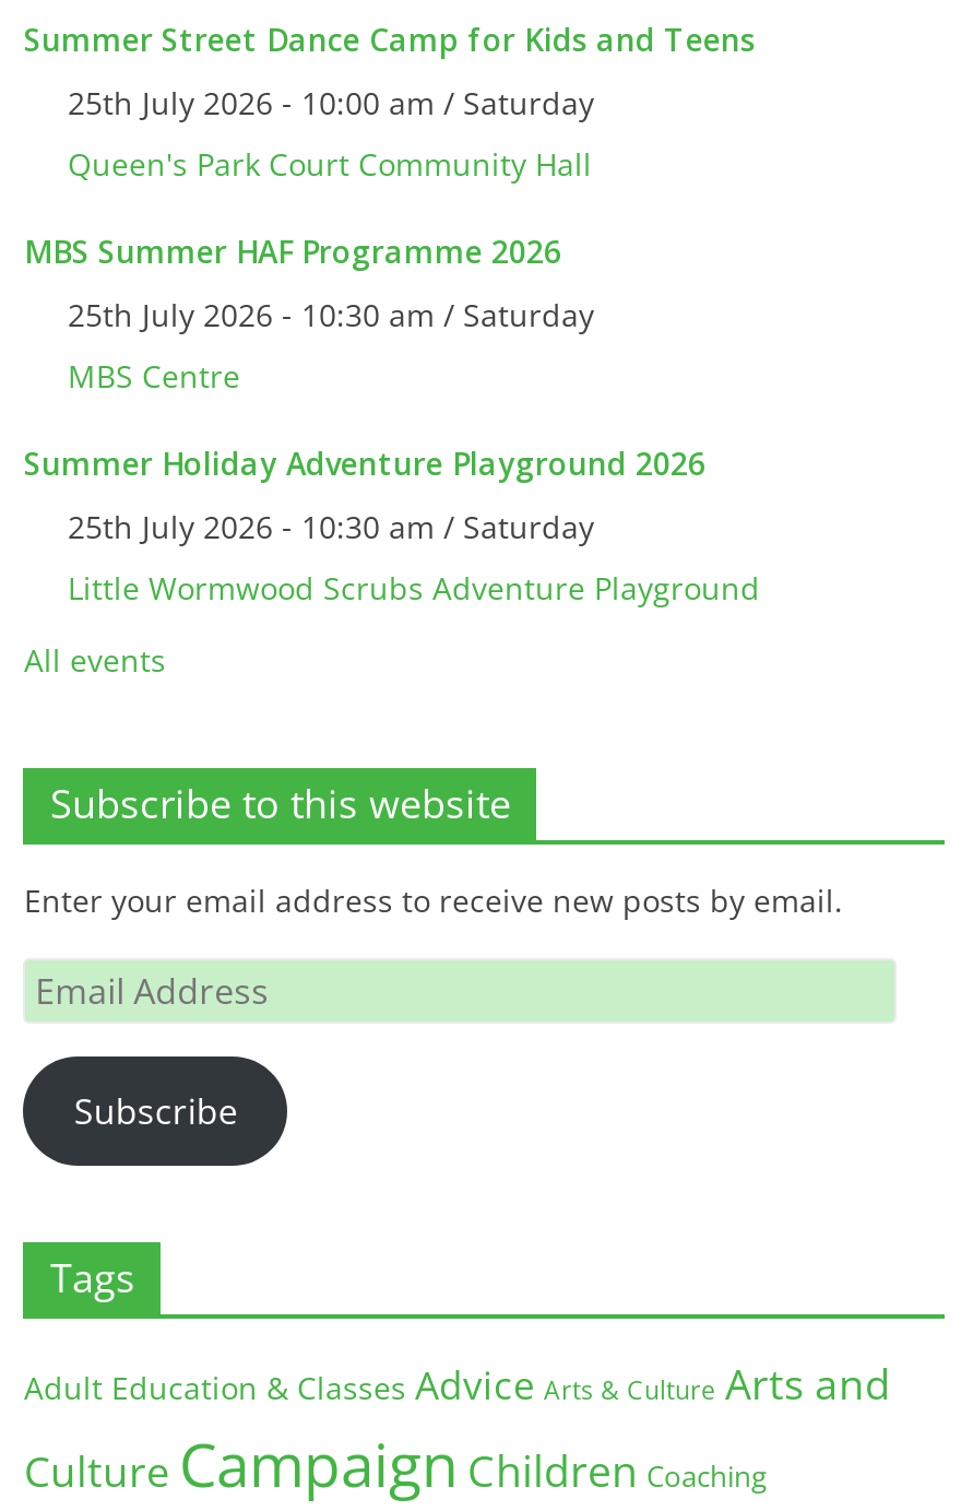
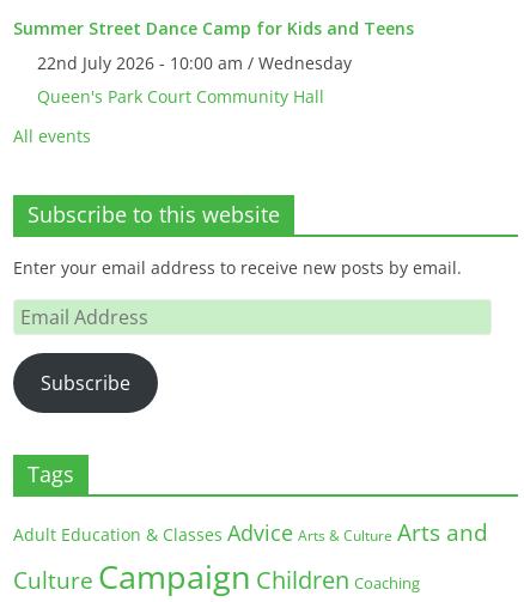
[67,82,594,123] 25th July 2026 - 10:00 am / Saturday -> [38,51,352,74] 22nd July 2026 - 10:00 am / Wednesday
[24,231,760,609] MBS Summer HAF Programme 2026 | 25th July 2026 - 10:30 am / Saturday | MBS Centre | Summer Holiday Adventure Playground 2026 | 25th July 2026 - 10:30 am / Saturday | Little Wormwood Scrubs Adventure Playground -> none

